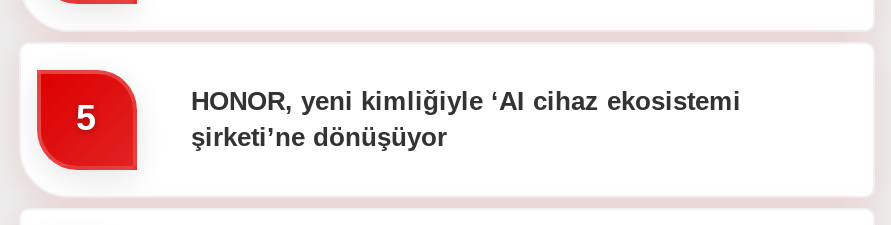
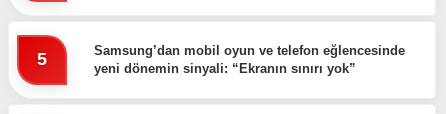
[191,85,741,151] HONOR, yeni kimliğiyle ‘AI cihaz ekosistemi | şirketi’ne dönüşüyor -> [94,43,405,76] Samsung’dan mobil oyun ve telefon eğlencesinde | yeni dönemin sinyali: “Ekranın sınırı yok”

